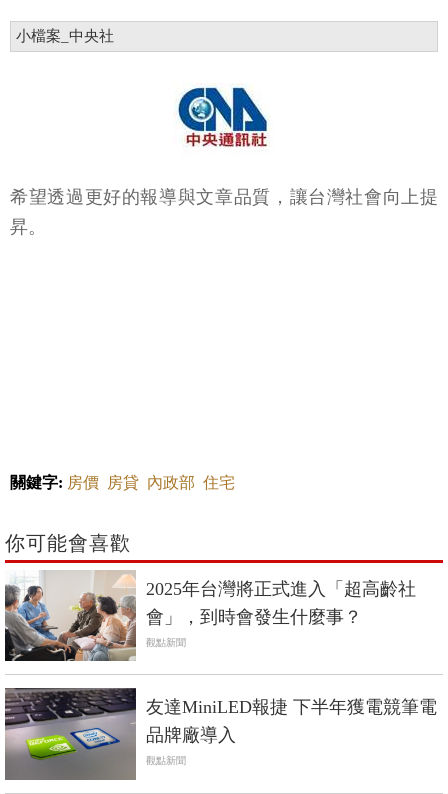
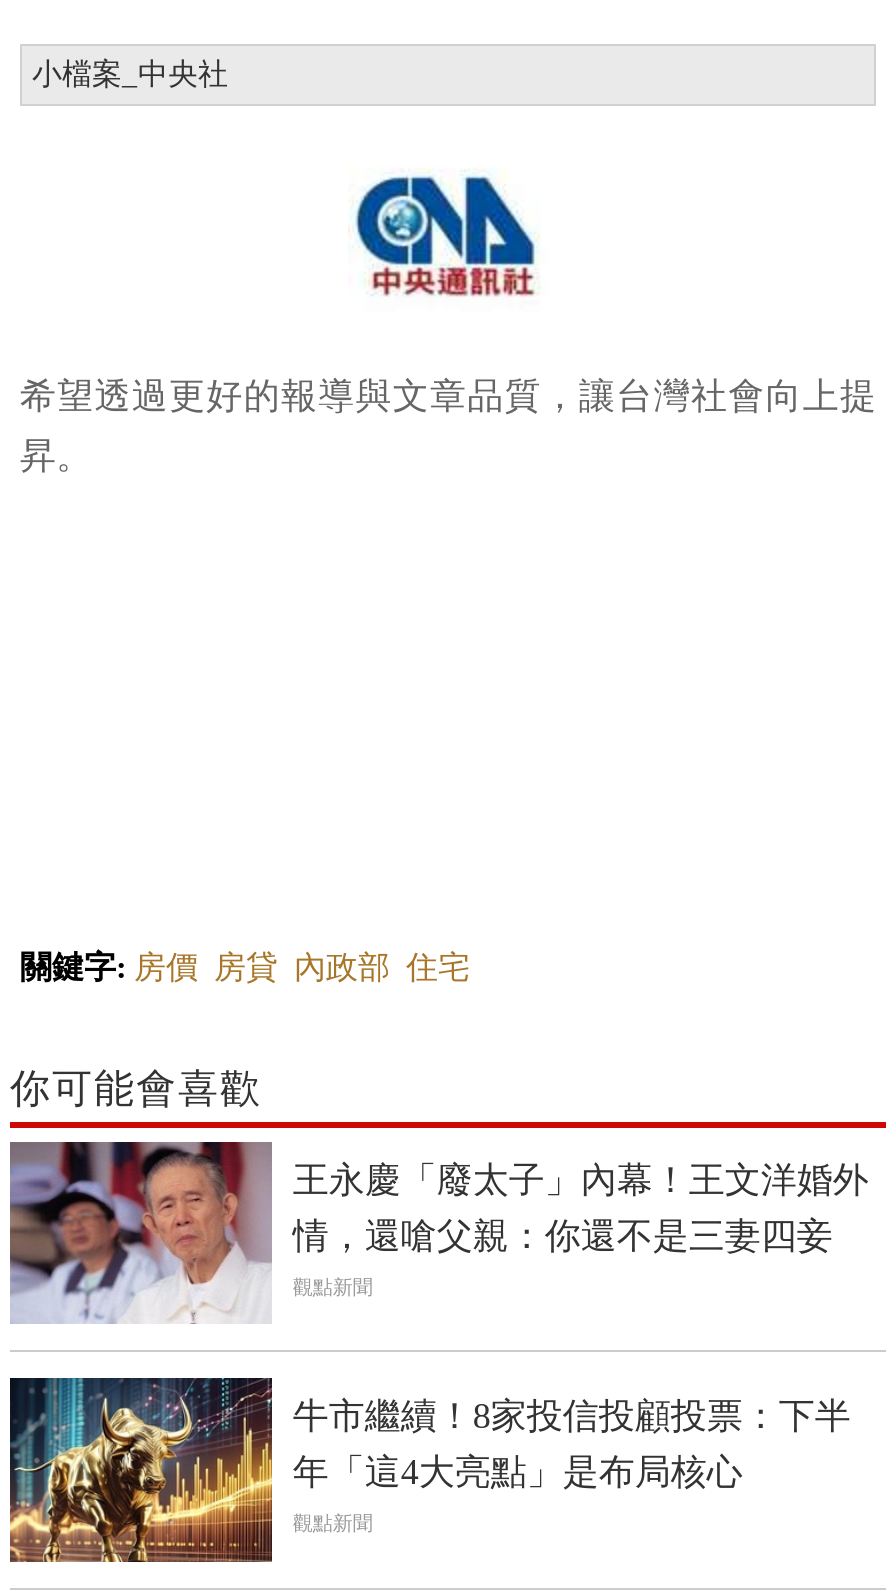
[4,570,416,662] [image] | 2025年台灣將正式進入「超高齡社 | 會」，到時會發生什麼事？ -> [8,1140,869,1324] [image] | 王永慶「廢太子」內幕！王文洋婚外 | 情，還嗆父親：你還不是三妻四妾
[4,687,437,780] [image] | 友達MiniLED報捷 下半年獲電競筆電 | 品牌廠導入 -> [8,1376,851,1562] [image] | 牛市繼續！8家投信投顧投票：下半 | 年「這4大亮點」是布局核心

